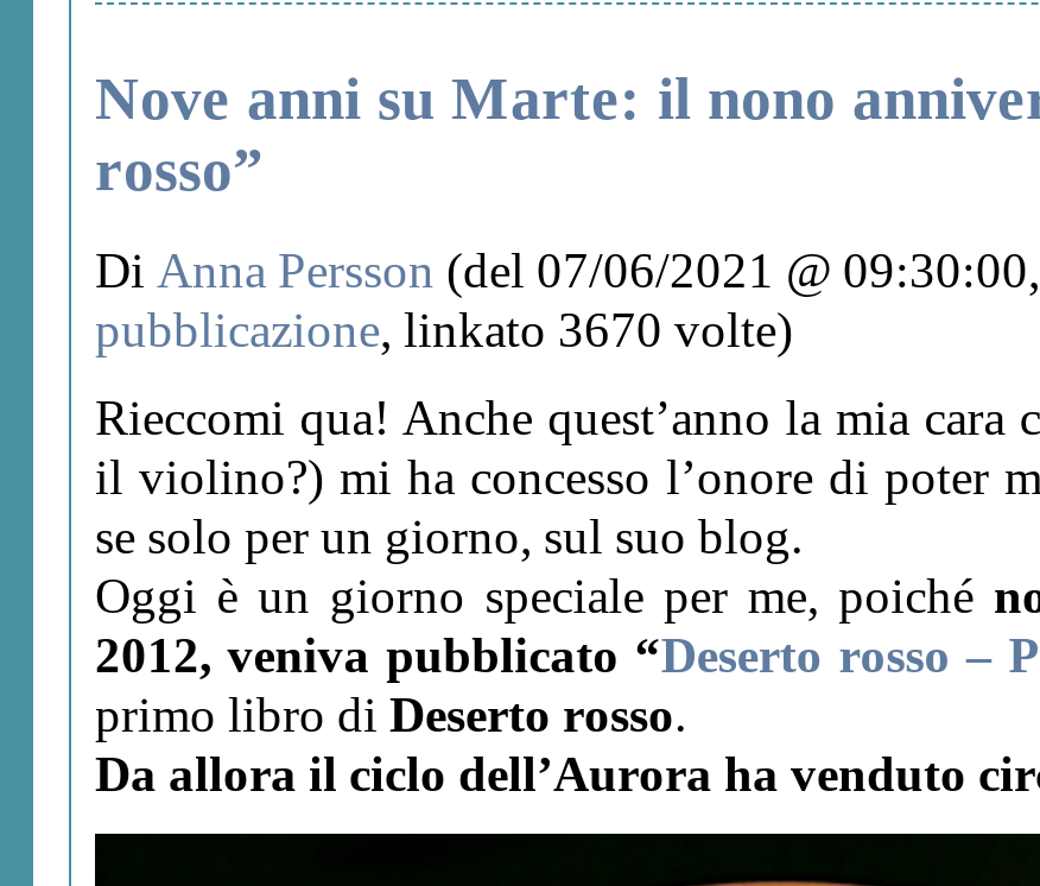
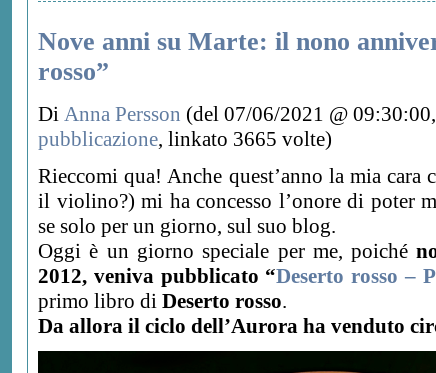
[95,300,793,357] pubblicazione, linkato 3670 volte) -> [38,126,332,150] pubblicazione, linkato 3665 volte)

